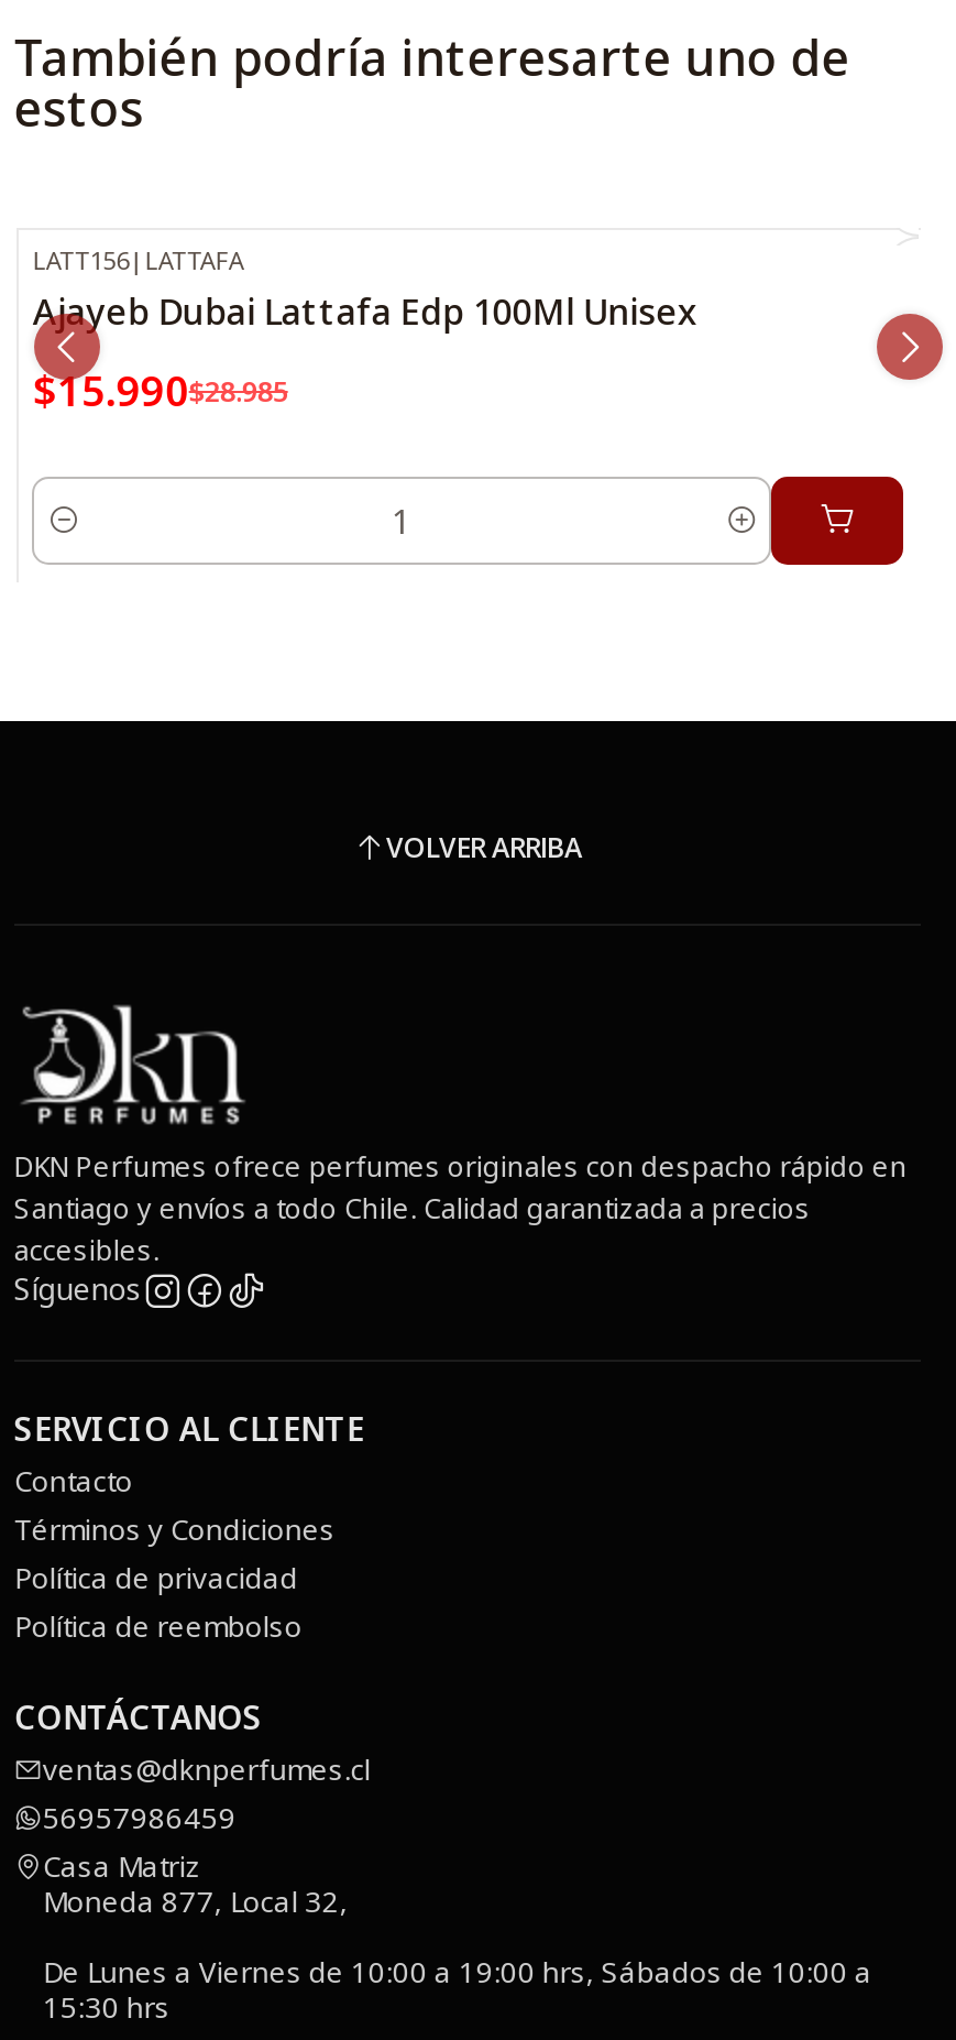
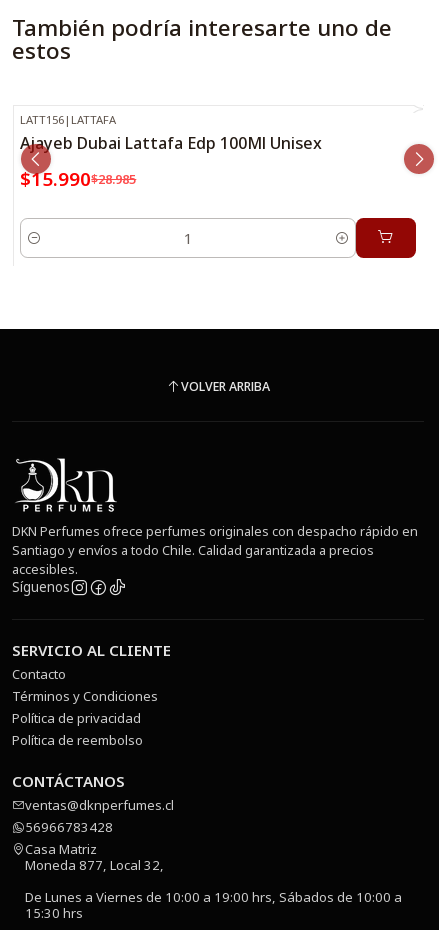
[42,1799,236,1838] 56957986459 -> [25,818,113,836] 56966783428

